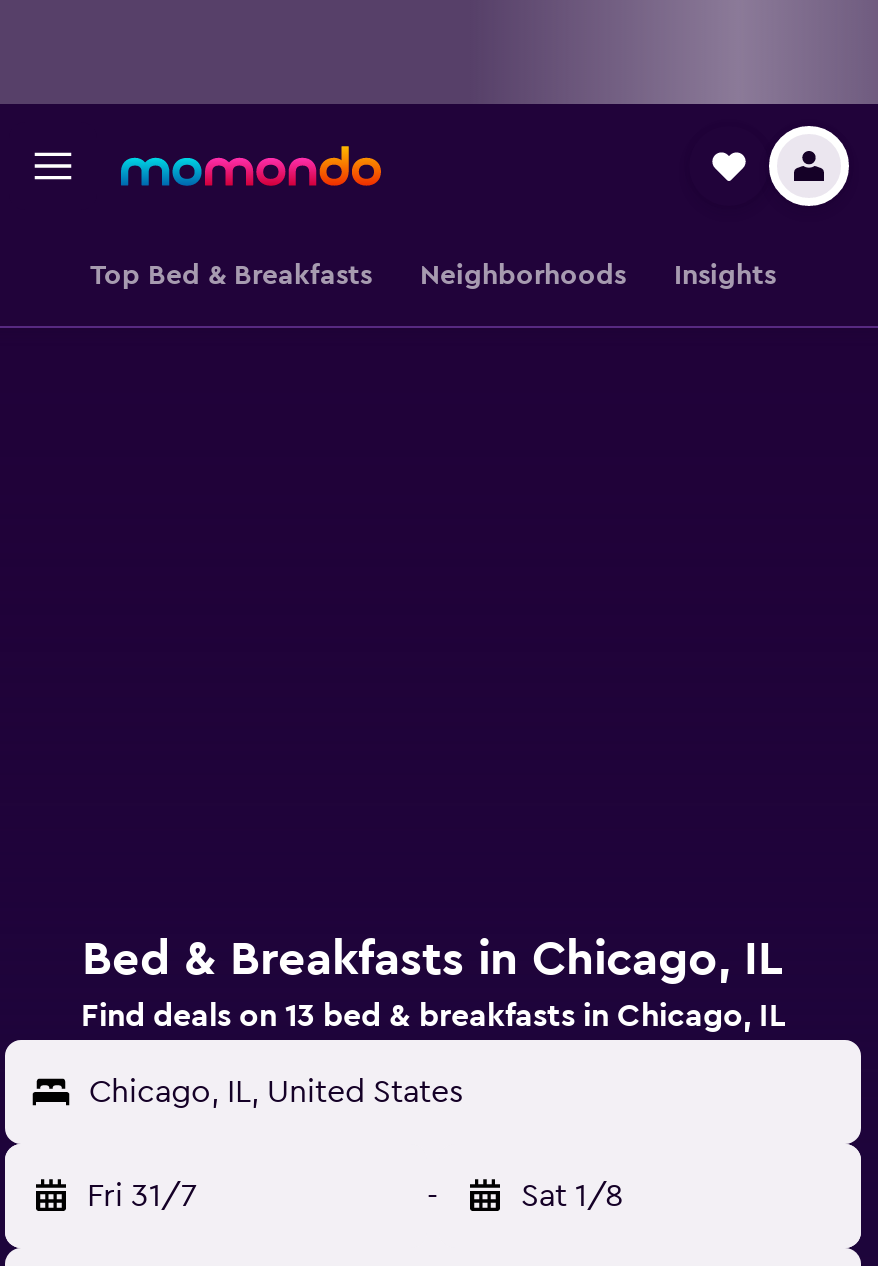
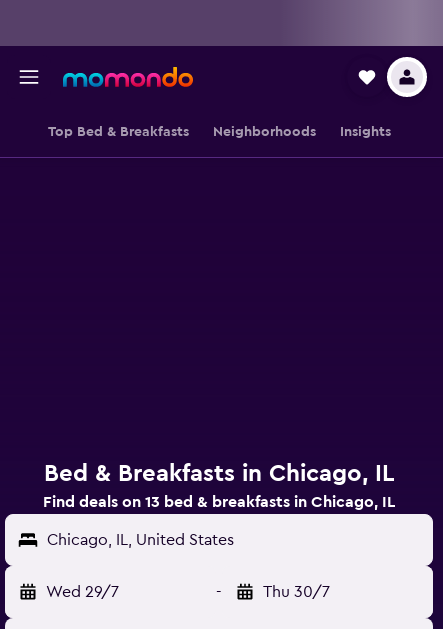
[87,1180,197,1212] Fri 31/7 -> [46,584,119,600] Wed 29/7
[521,1180,623,1212] Sat 1/8 -> [263,584,330,600] Thu 30/7

